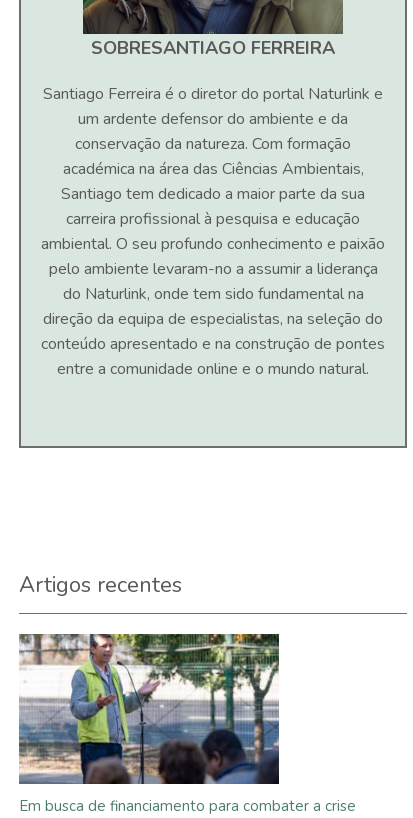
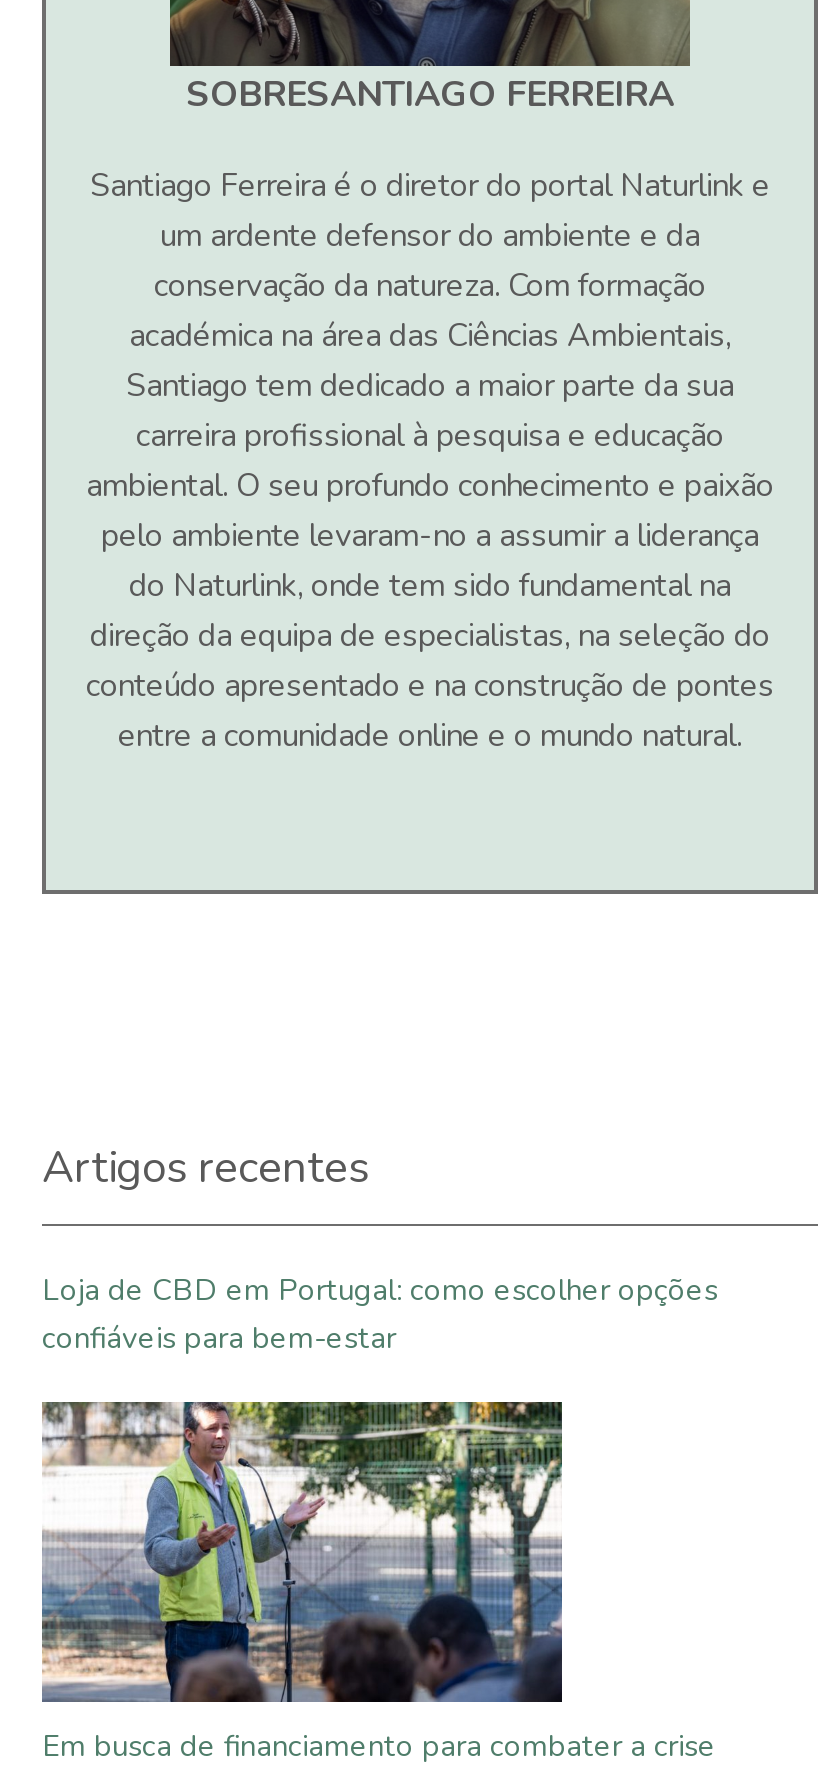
none -> [42,1271,718,1359] Loja de CBD em Portugal: como escolher opções | confiáveis para bem-estar

